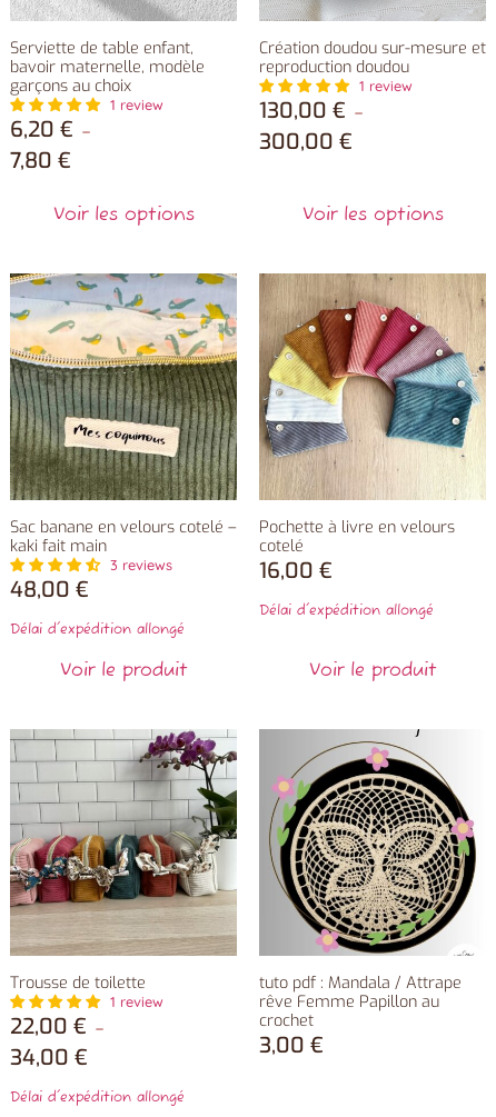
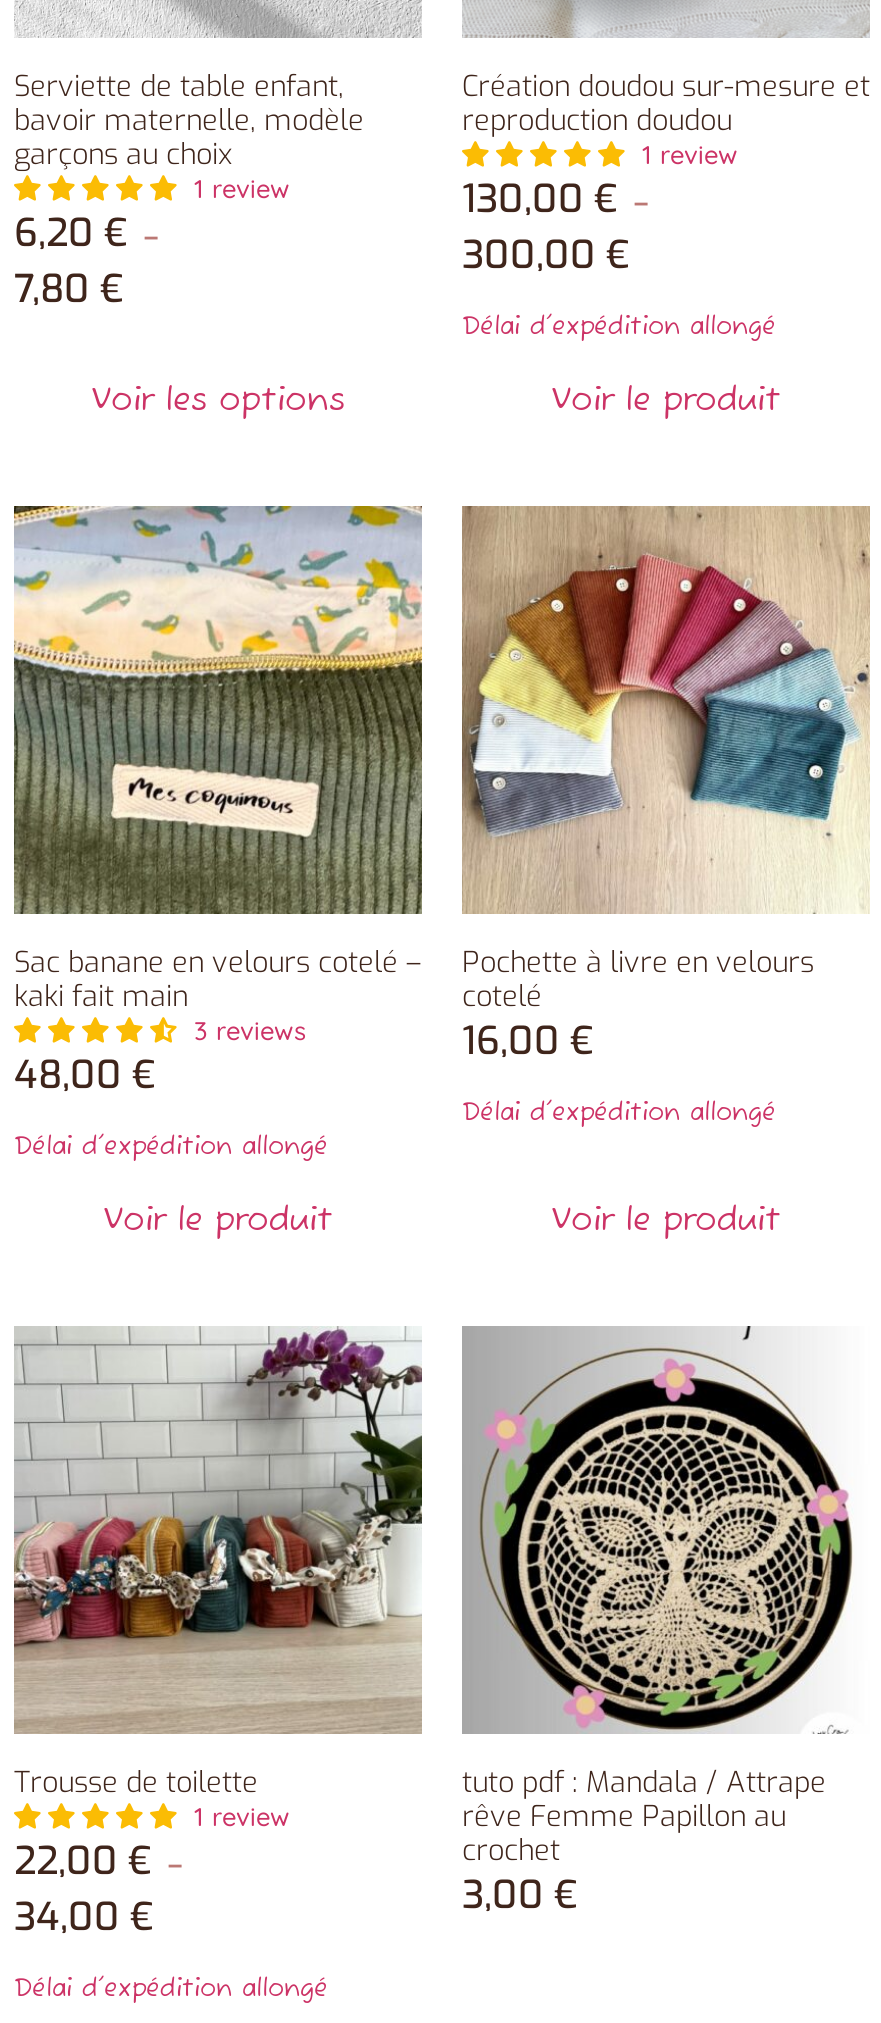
[302,205,443,227] Voir les options -> [462,312,781,422] Délai d'expédition allongé | Voir le produit

